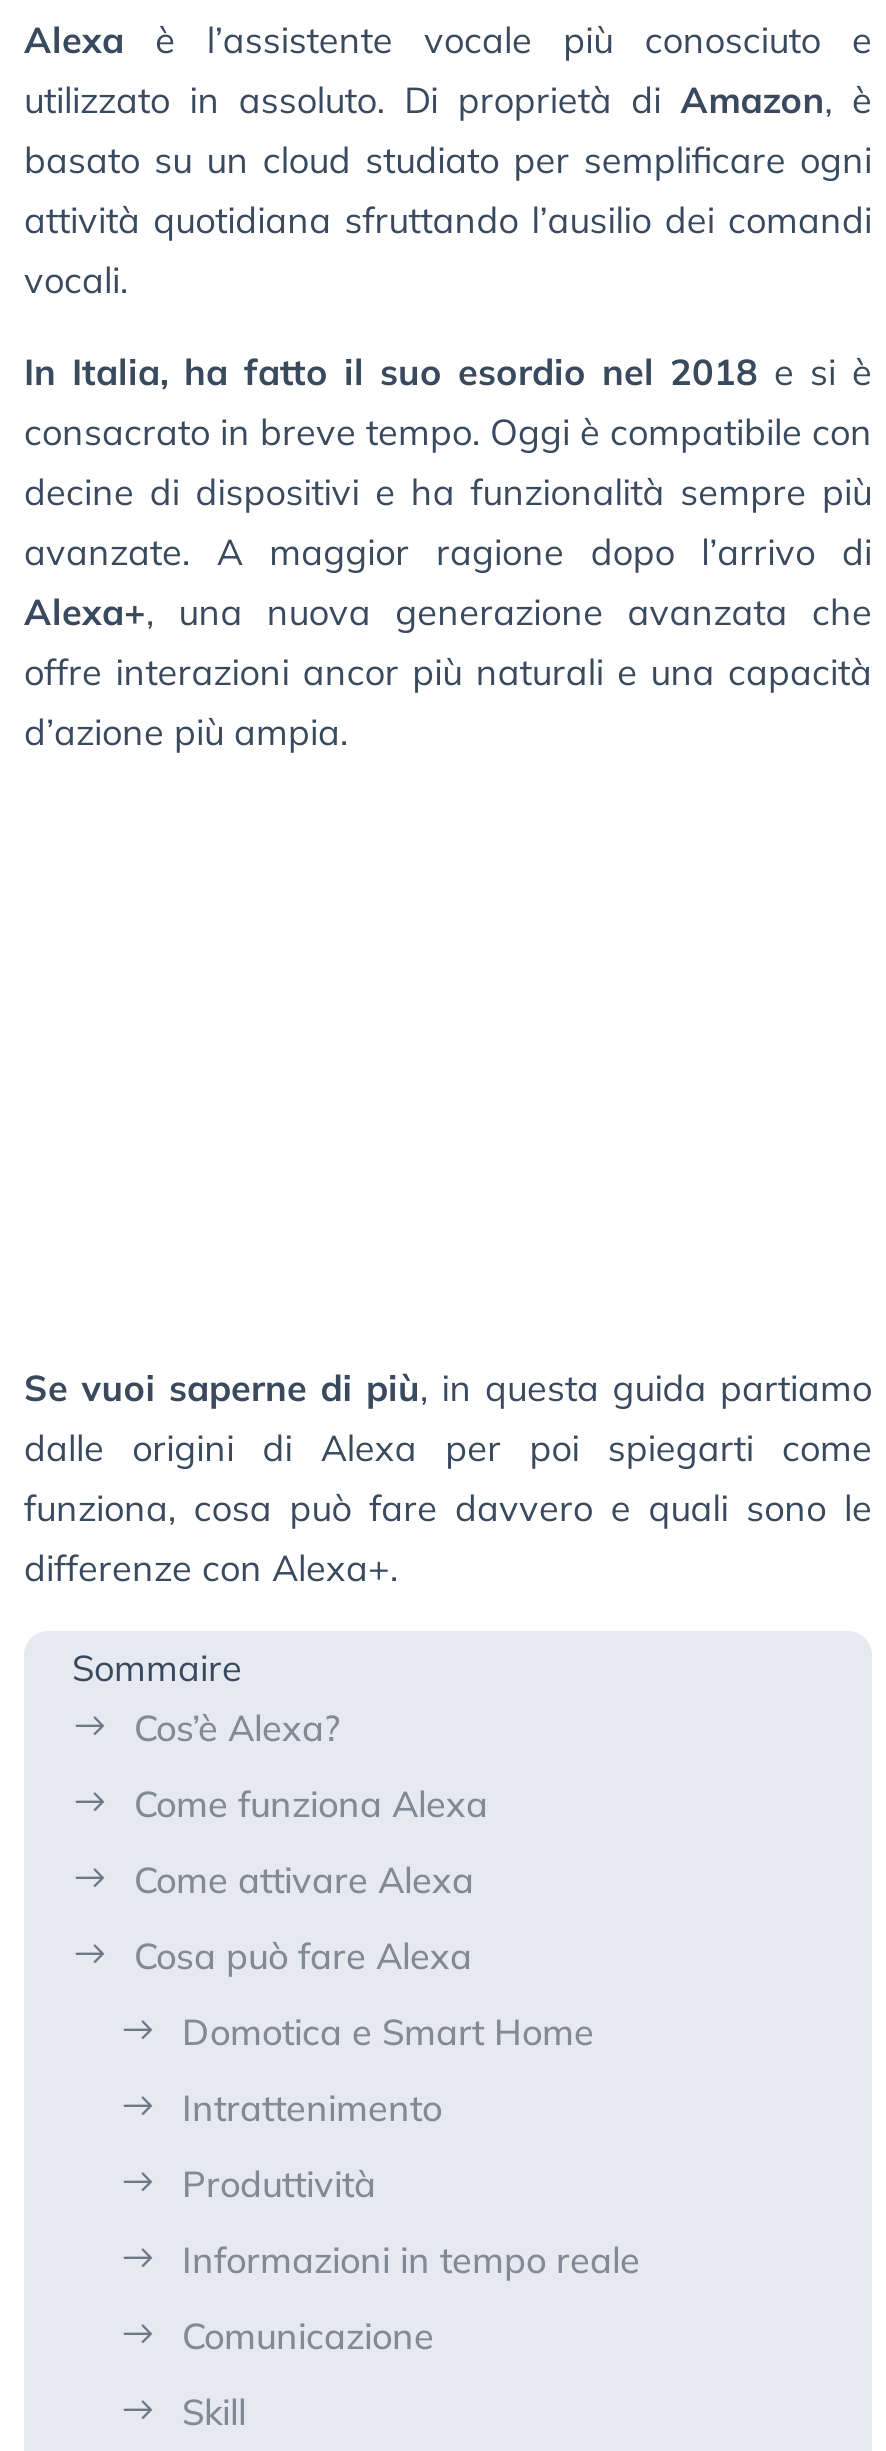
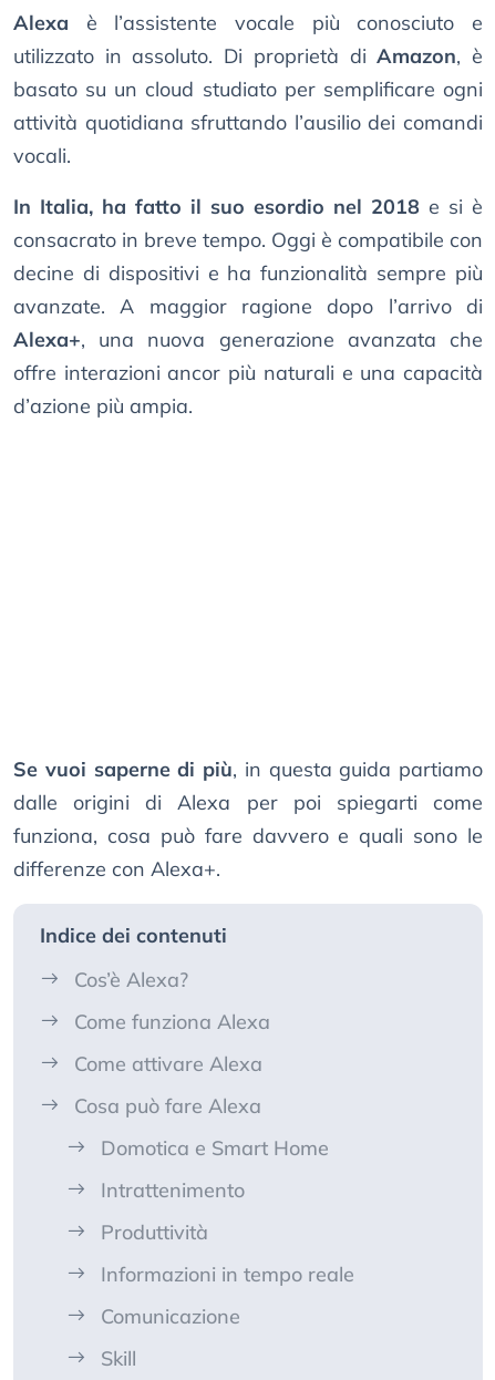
[72,1645,242,1691] Sommaire -> [40,923,227,948] Indice dei contenuti

